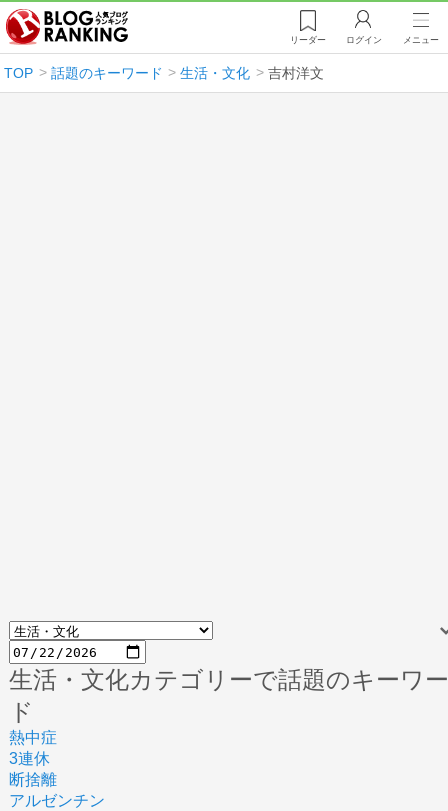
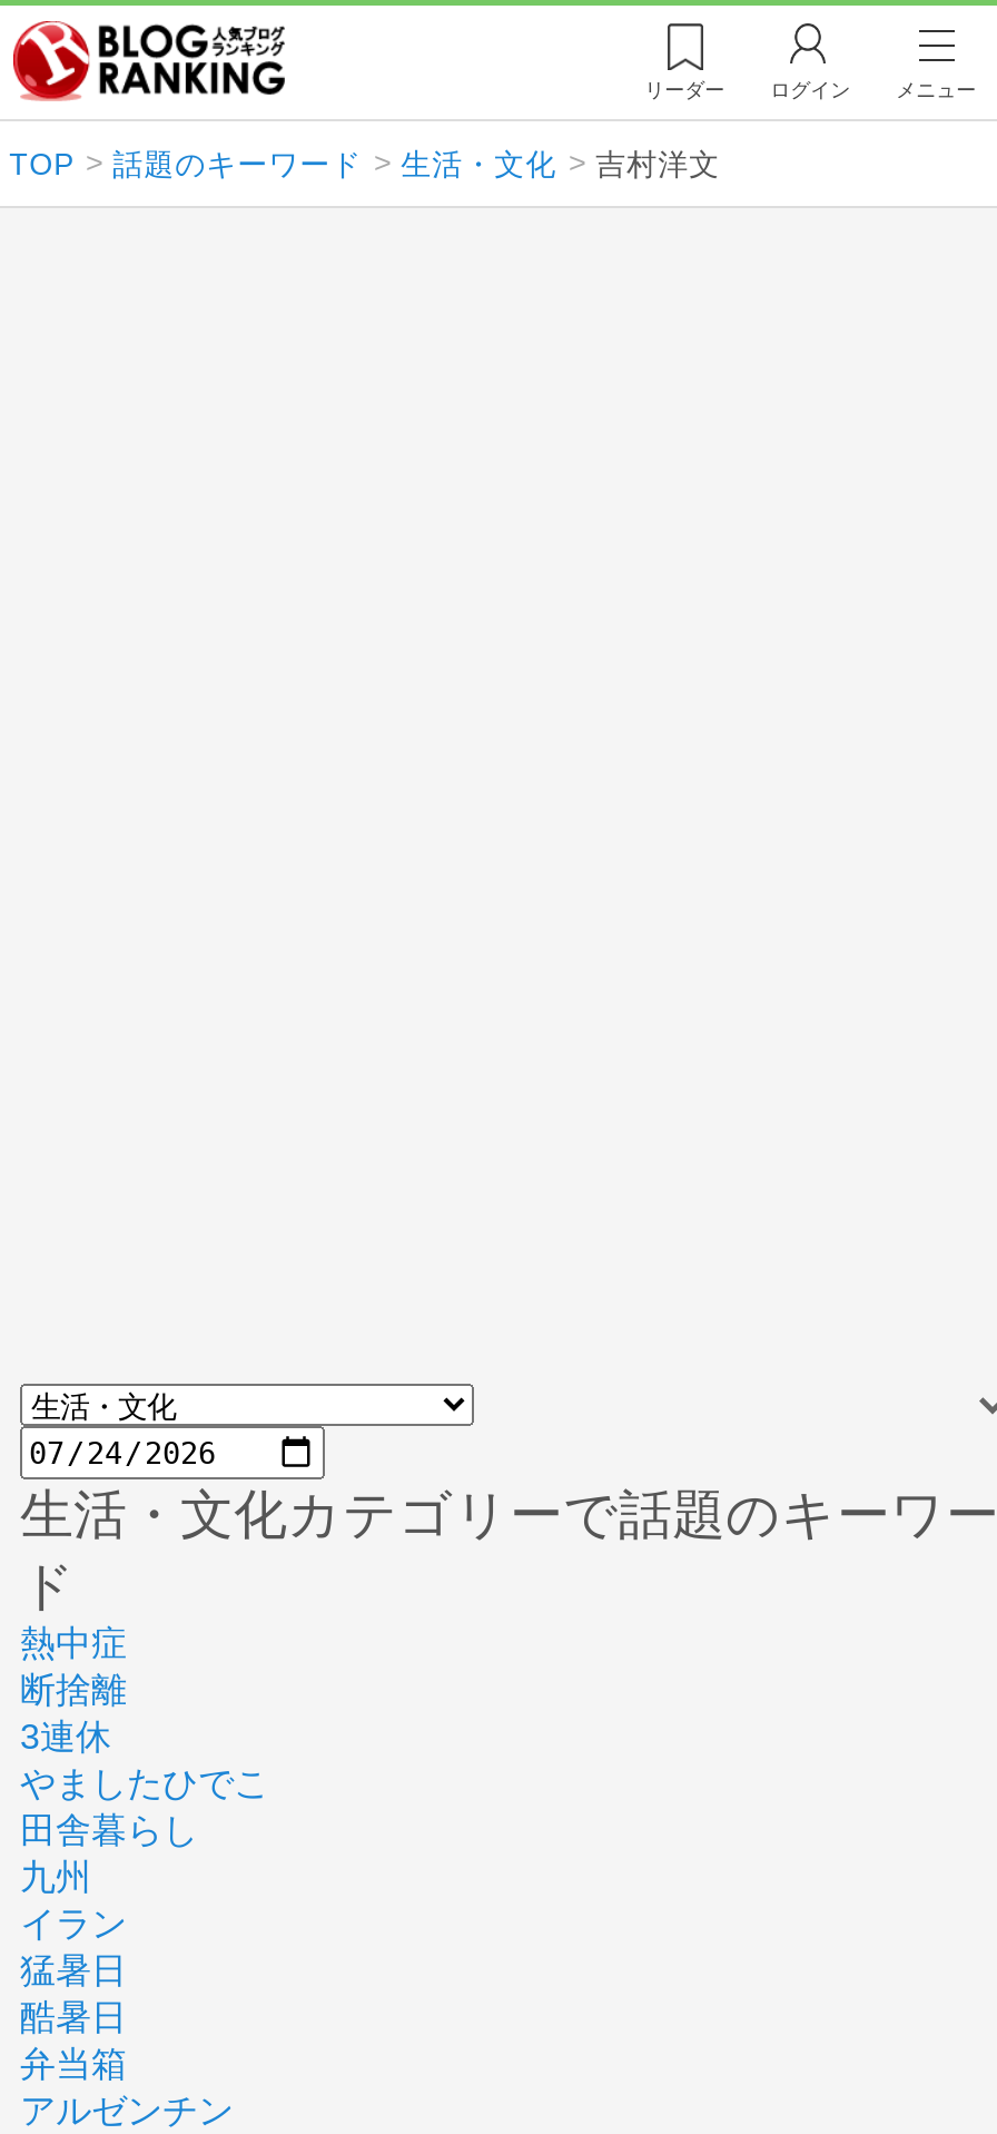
moved [9,771,57,788] -> [20,1672,127,1709]: 断捨離
none -> [20,1765,269,2083] やましたひでこ | 田舎暮らし | 九州 | イラン | 猛暑日 | 酷暑日 | 弁当箱

